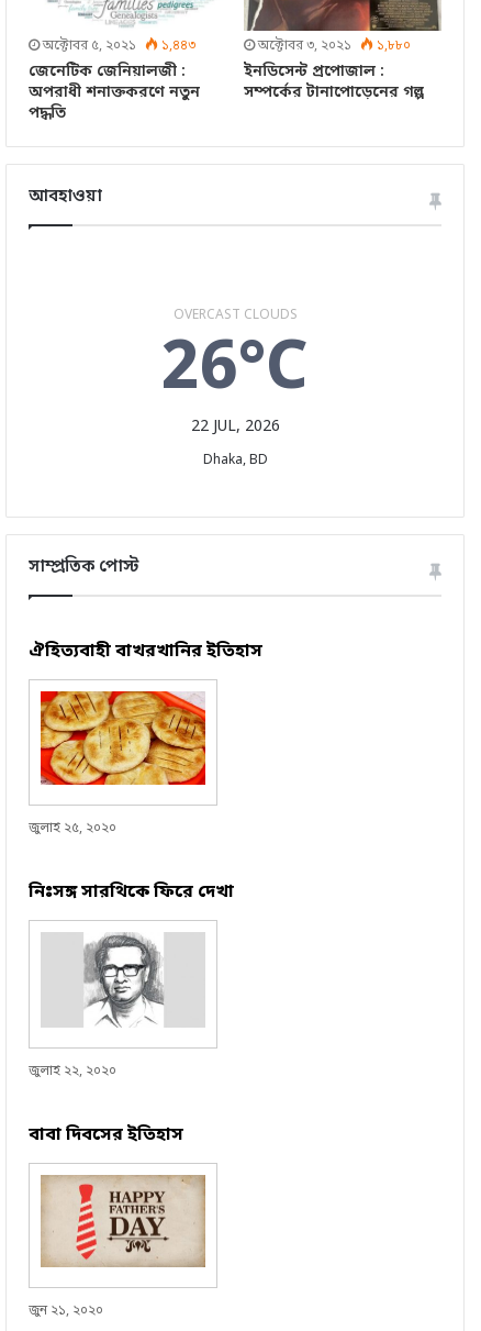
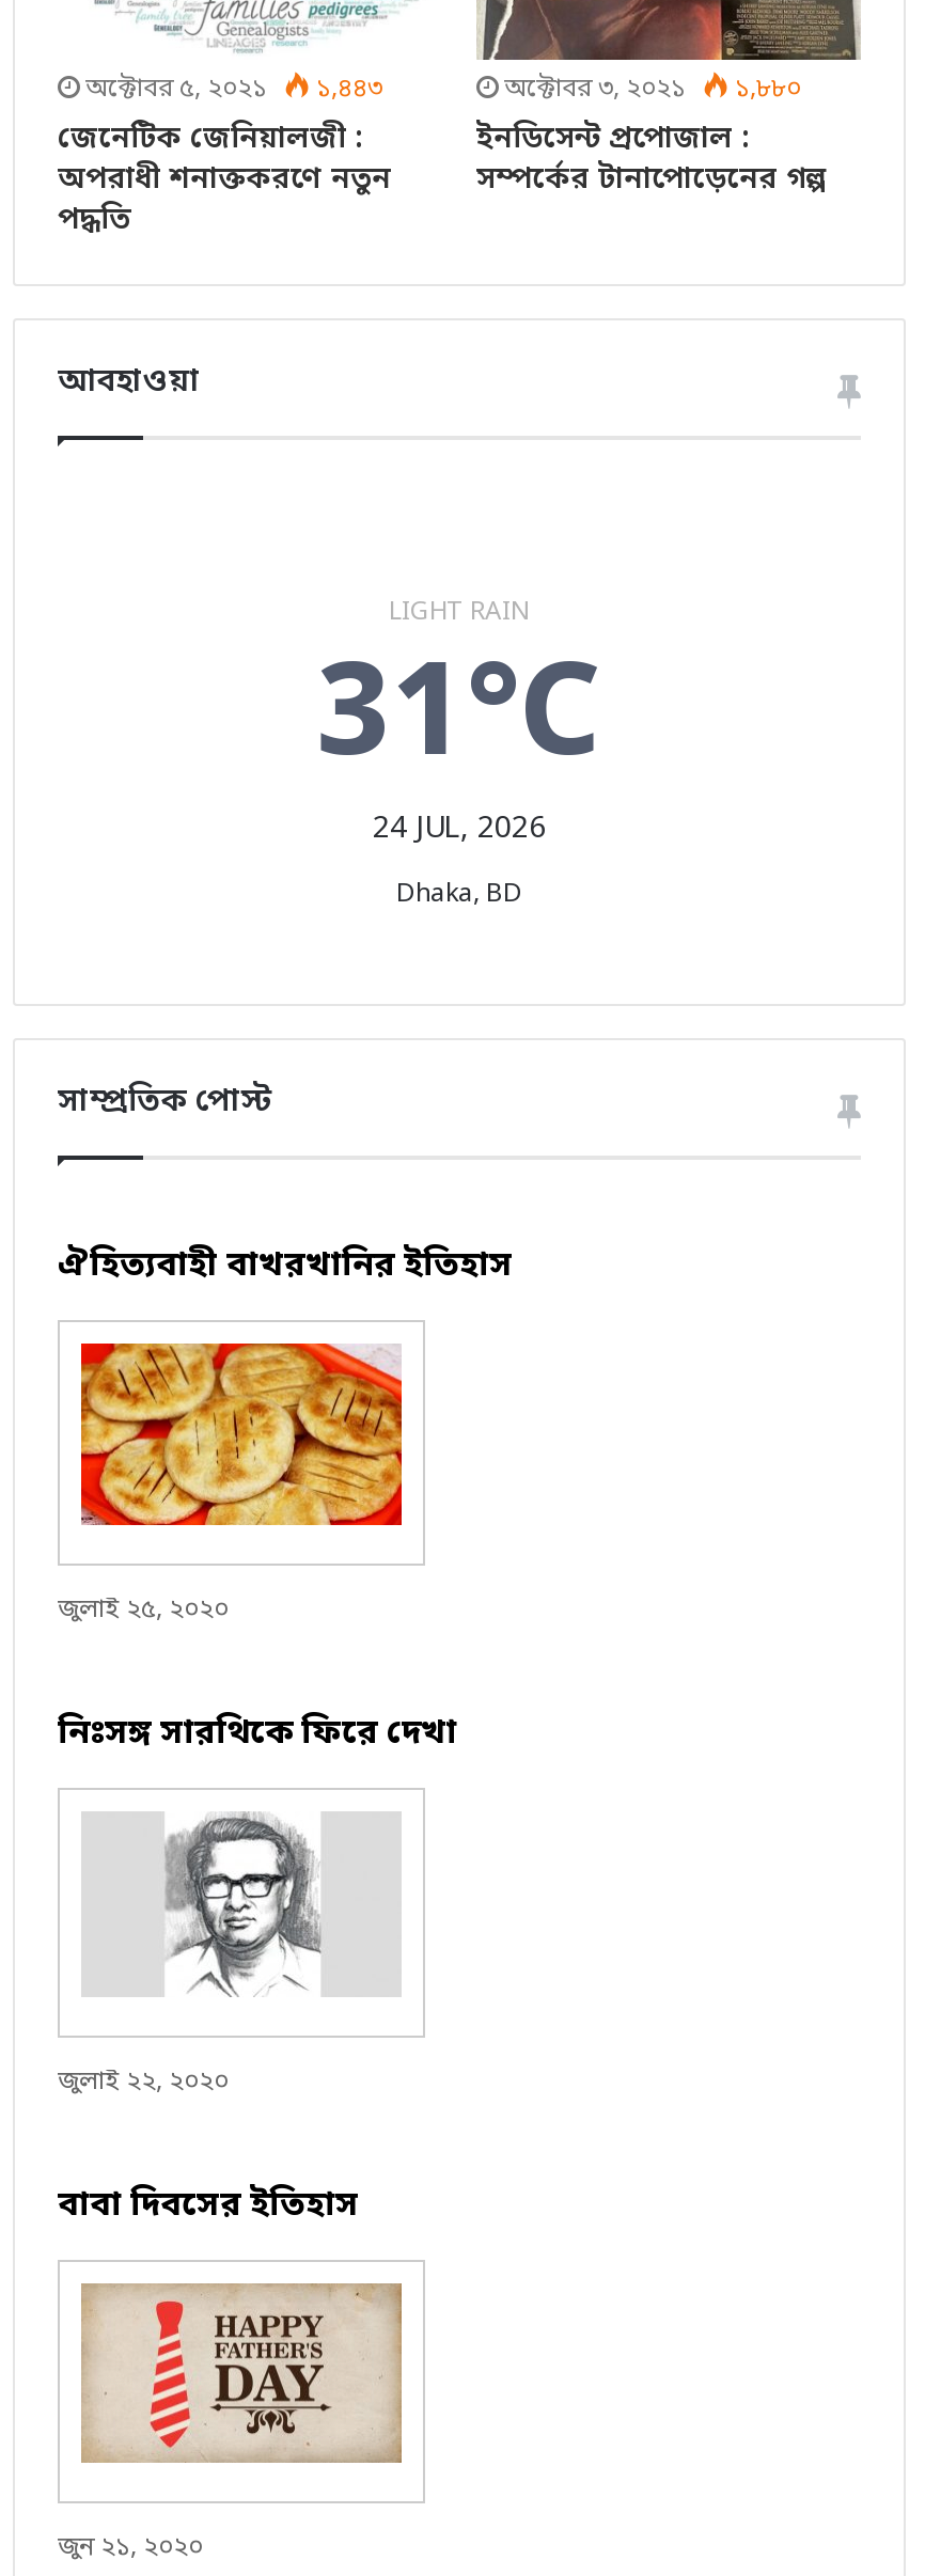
[161,307,309,438] OVERCAST CLOUDS | 26°C | 22 JUL, 2026 -> [316,597,602,851] LIGHT RAIN | 31°C | 24 JUL, 2026

